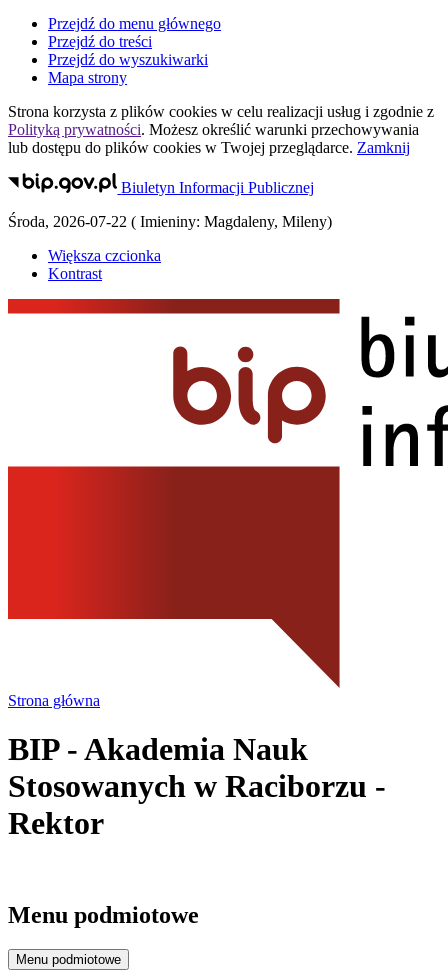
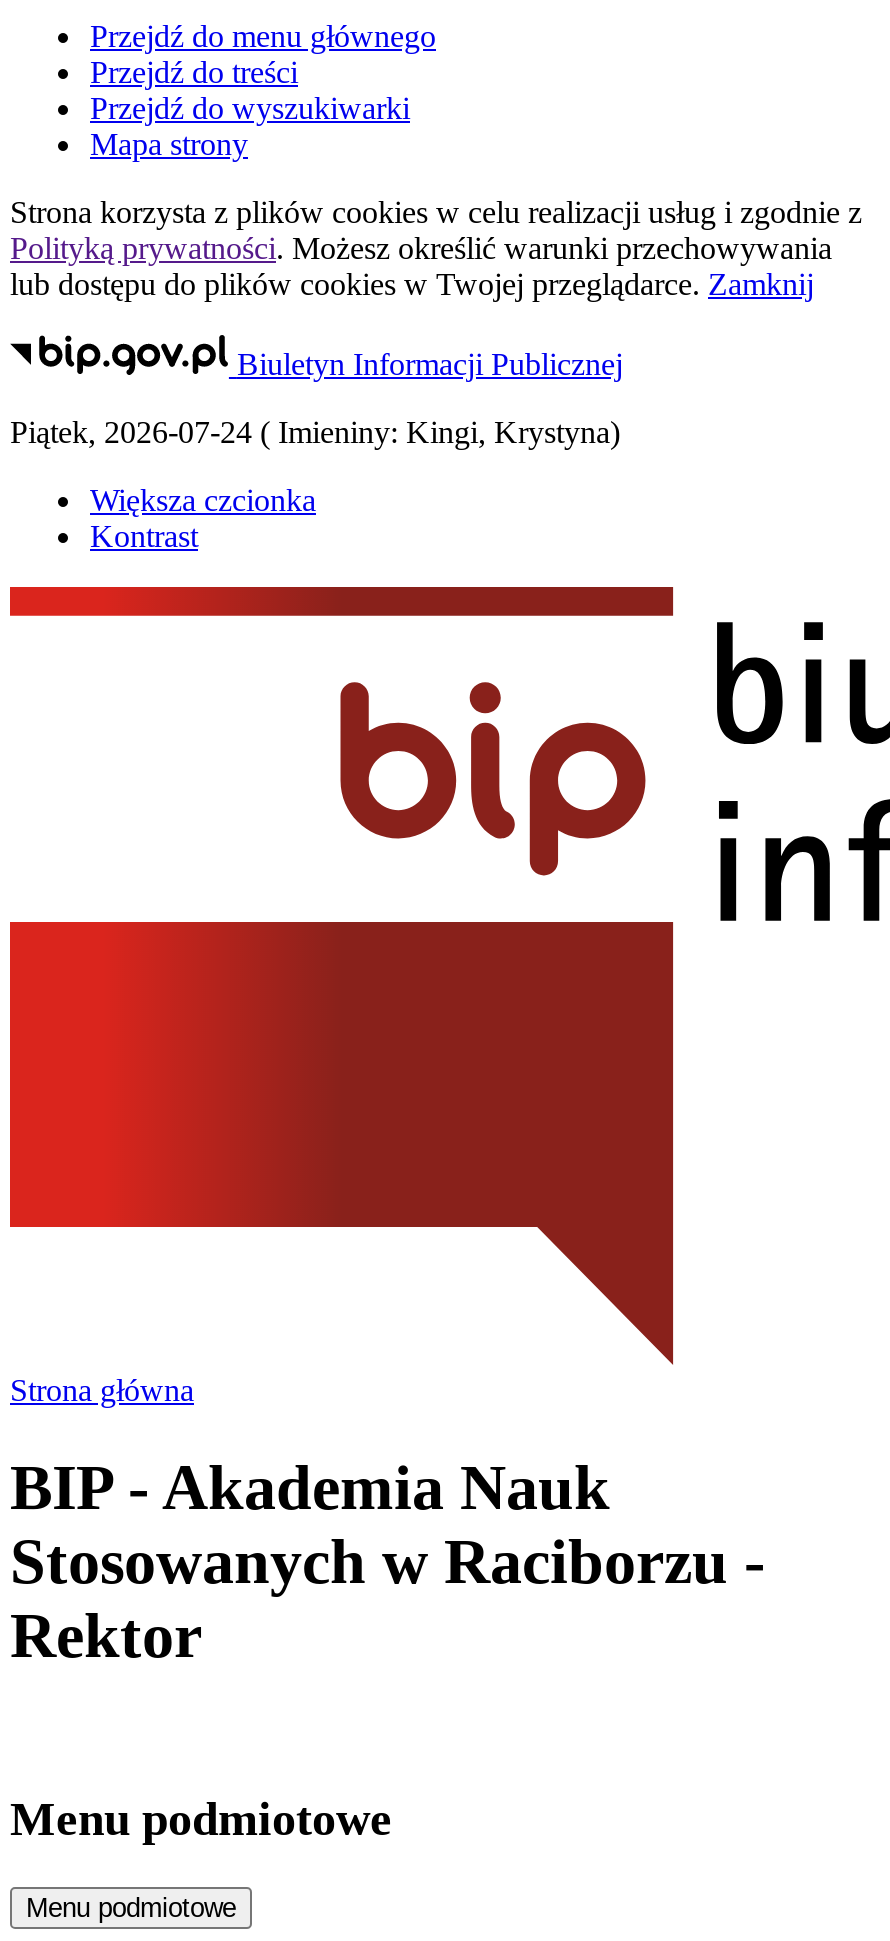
[8,213,332,230] Środa, 2026-07-22 (Imieniny: Magdaleny, Mileny) -> [10,415,620,449] Piątek, 2026-07-24 (Imieniny: Kingi, Krystyna)

